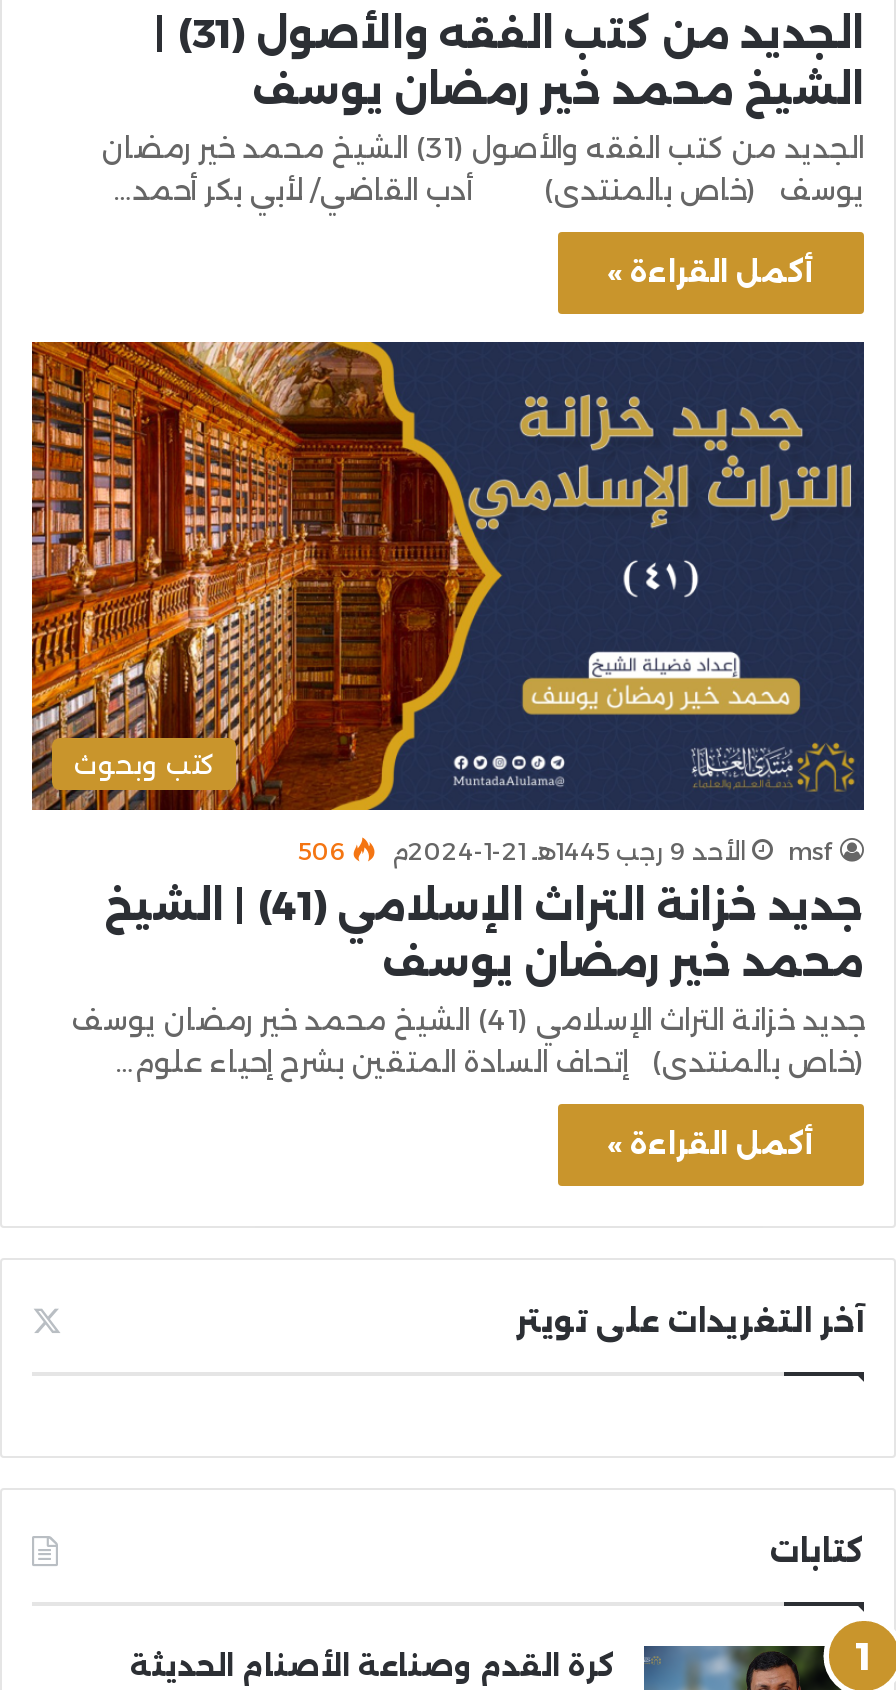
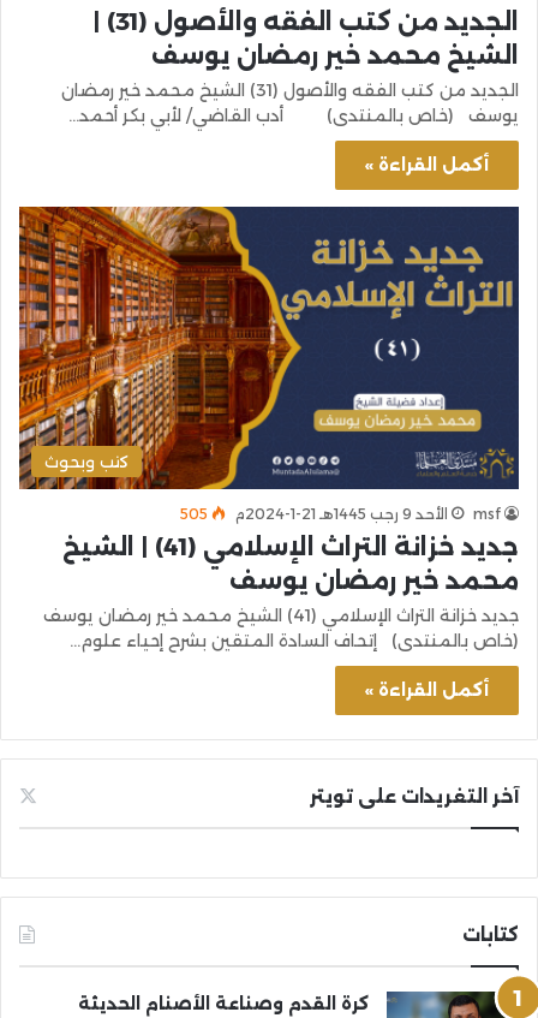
[298,835,346,865] 506 -> [180,505,208,523] 505

